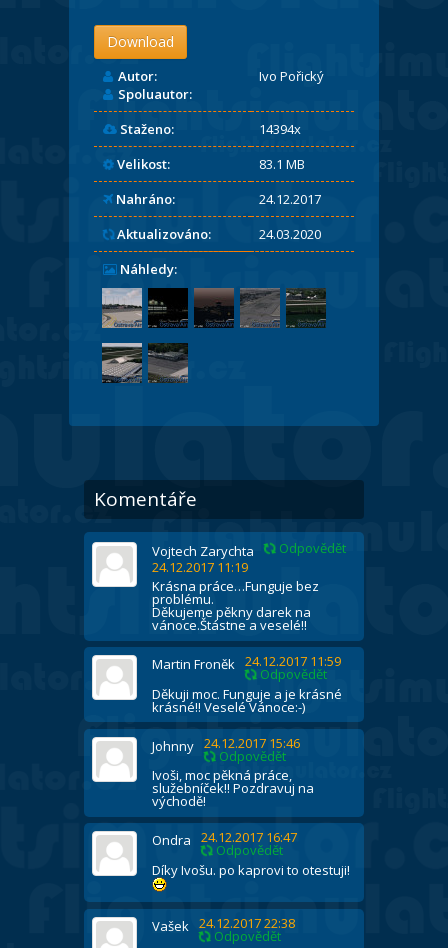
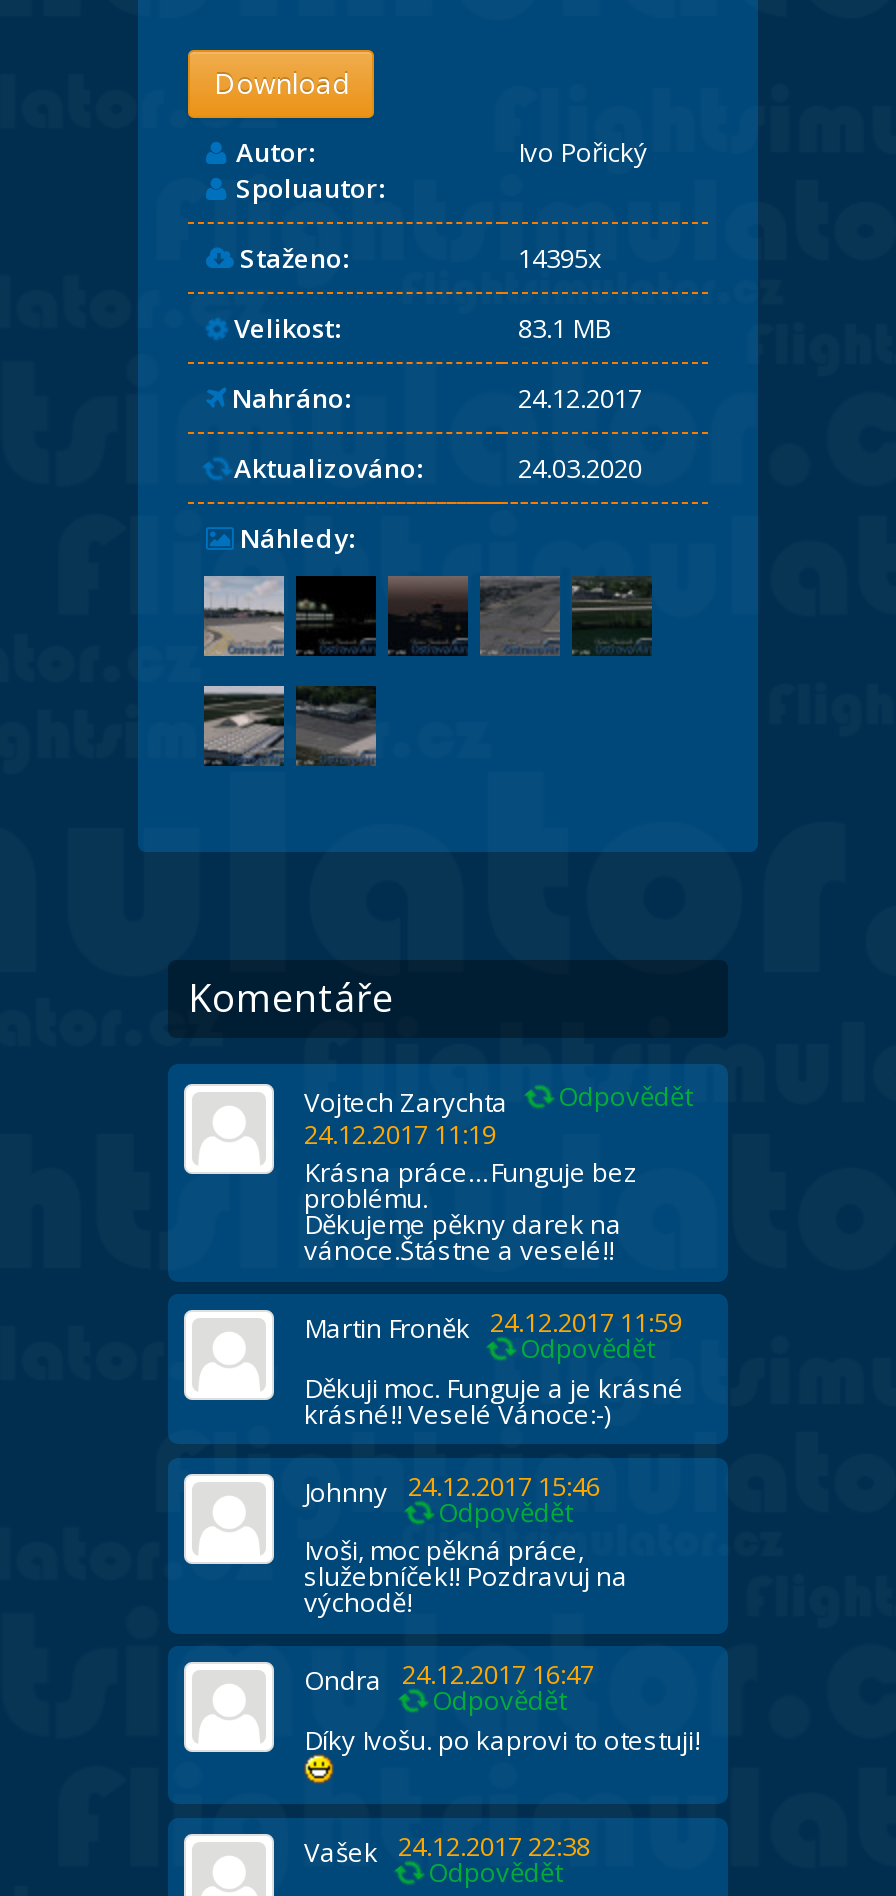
[259,120,301,138] 14394x -> [518,240,602,276] 14395x

